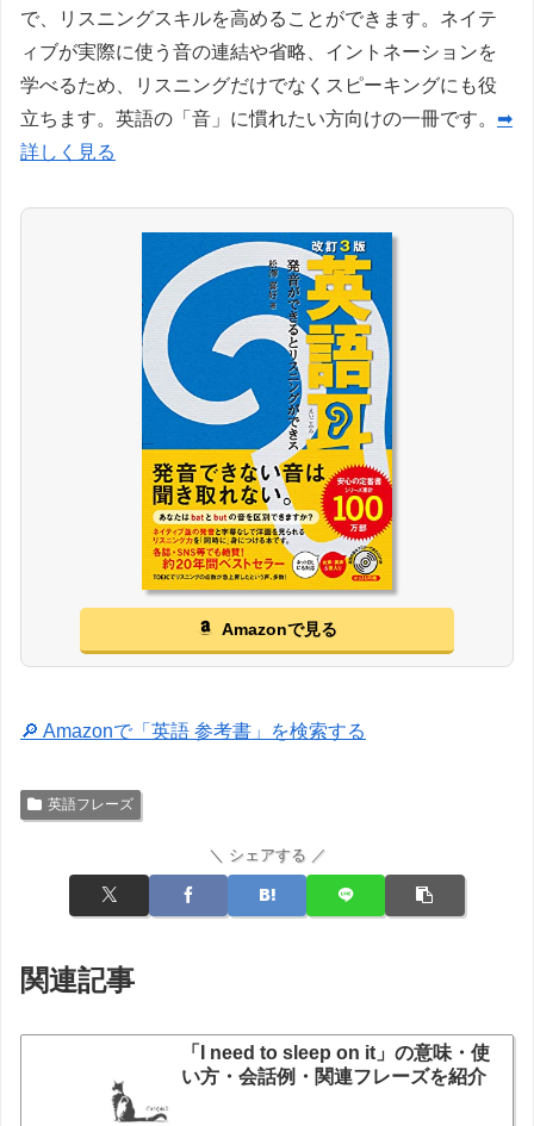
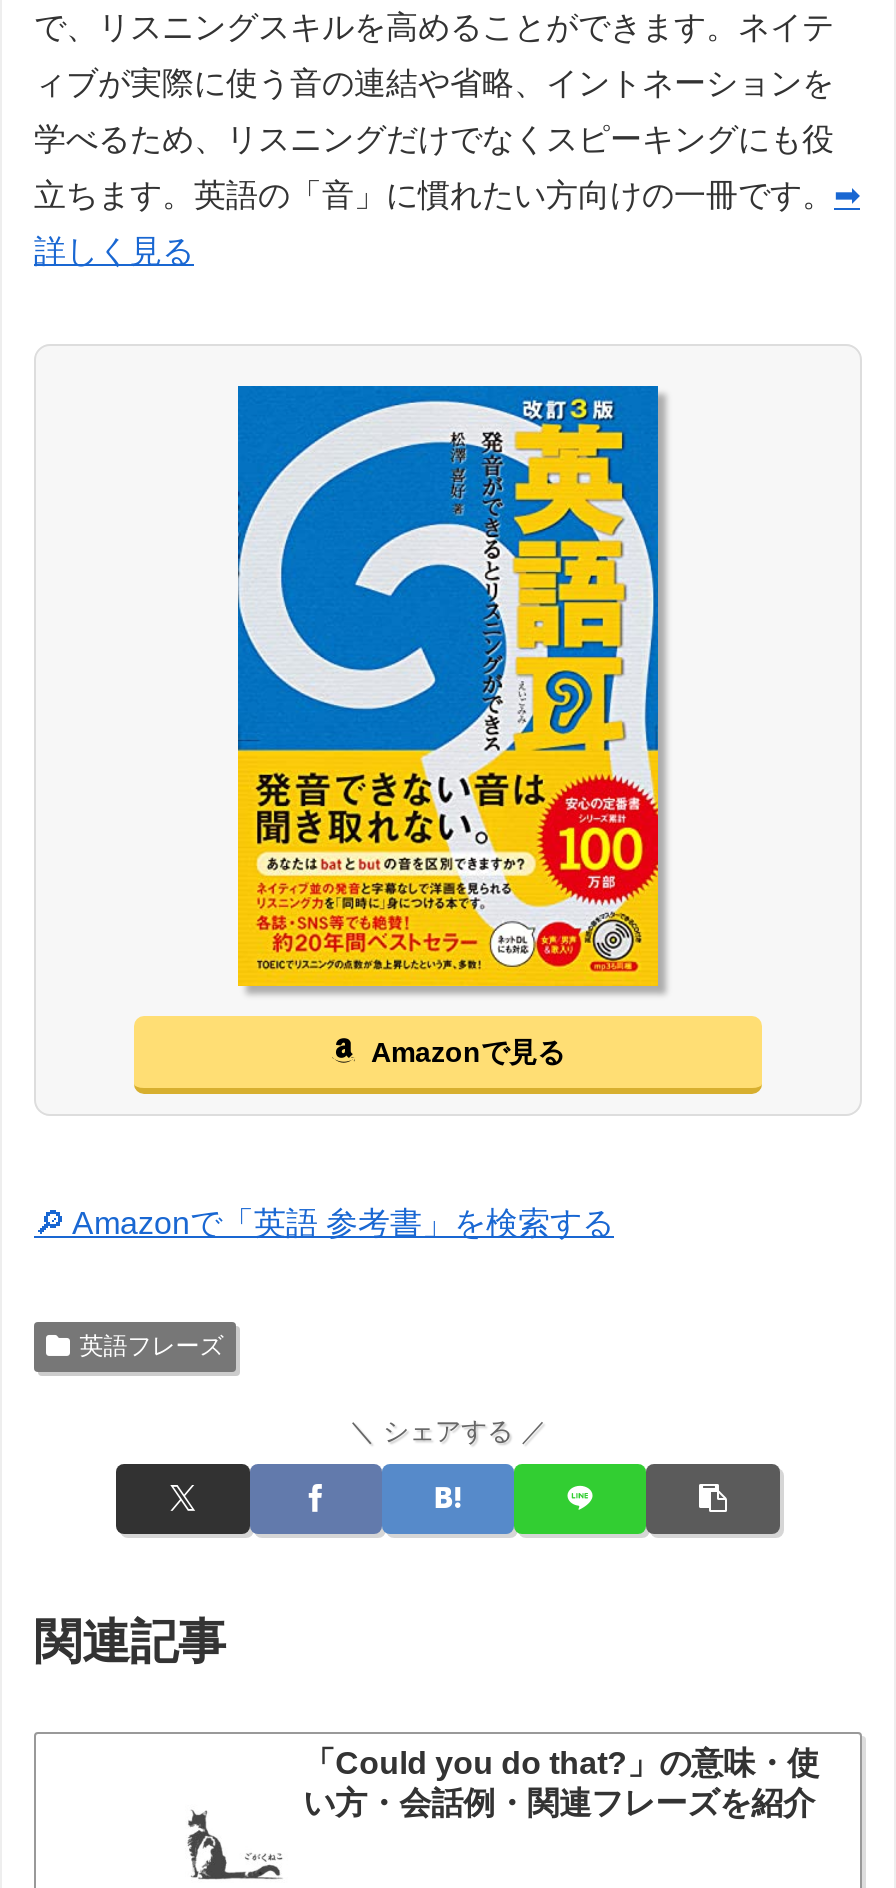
[181,1042,489,1063] 「I need to sleep on it」の意味・使 -> [303,1746,819,1780] 「Could you do that?」の意味・使

